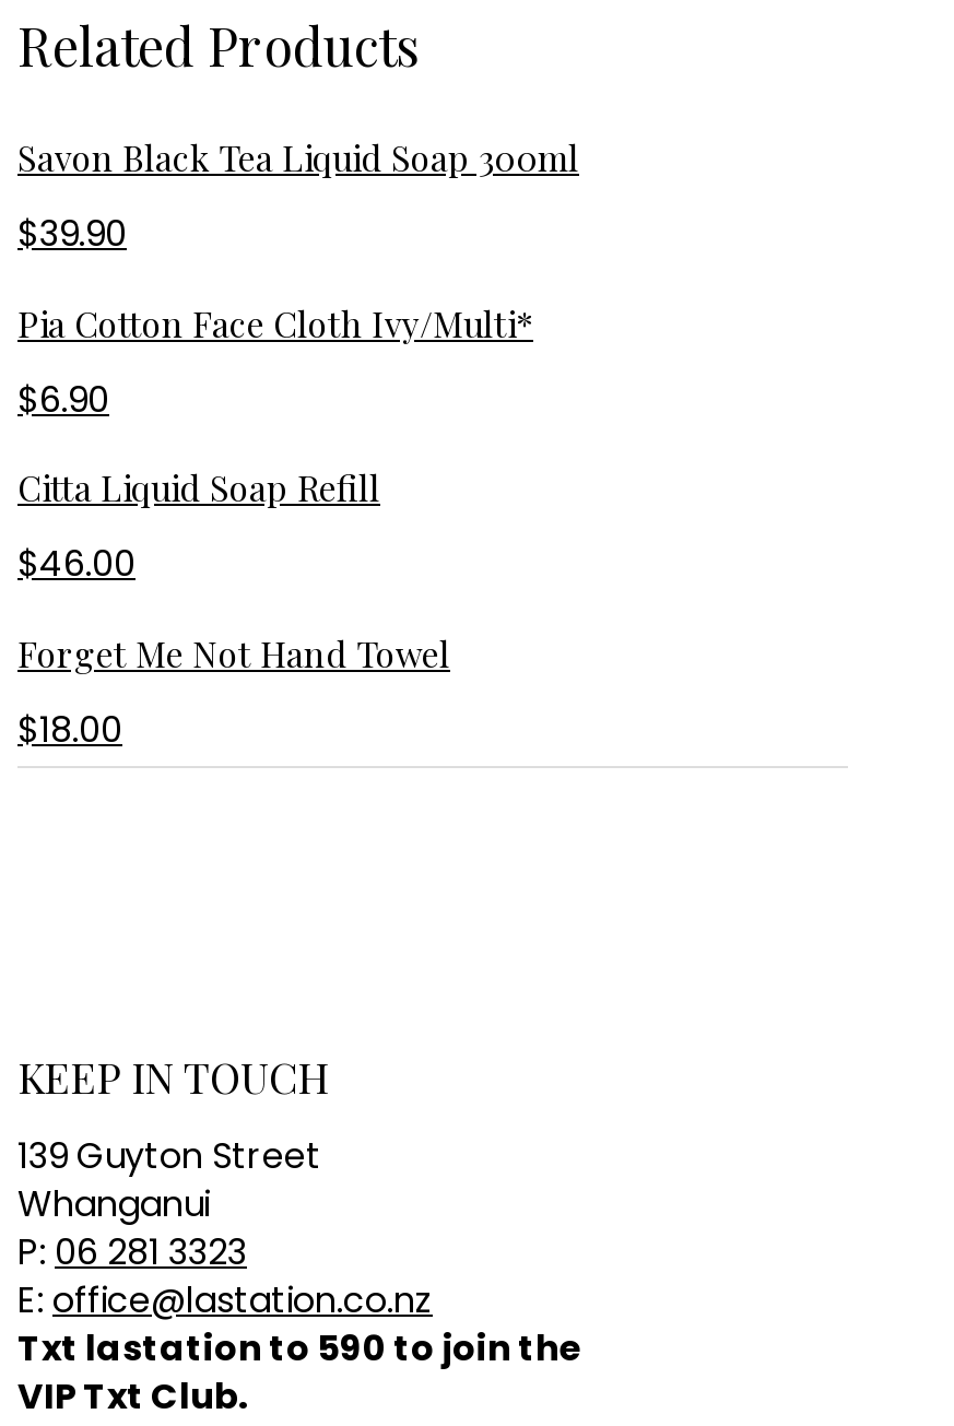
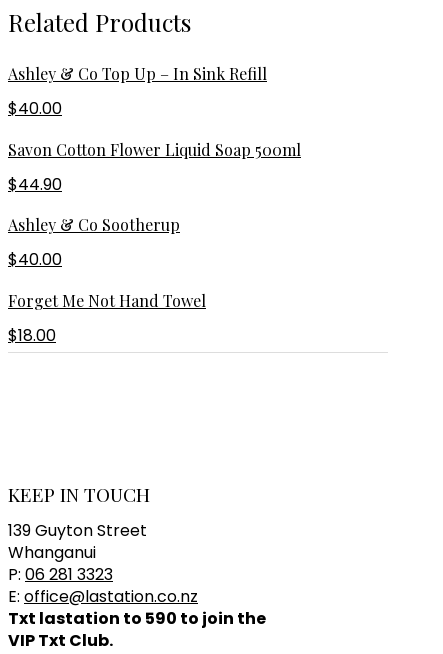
[17,134,579,180] Savon Black Tea Liquid Soap 300ml -> [8,63,267,84] Ashley & Co Top Up – In Sink Refill
[17,209,127,260] $39.90 -> [8,97,62,120] $40.00
[17,299,533,345] Pia Cotton Face Cloth Ivy/Multi* -> [8,138,301,159] Savon Cotton Flower Liquid Soap 500ml
[17,374,109,425] $6.90 -> [8,173,62,196] $44.90
[17,465,380,511] Citta Liquid Soap Refill -> [8,214,180,235] Ashley & Co Sootherup
[17,539,136,590] $46.00 -> [8,248,62,271] $40.00

